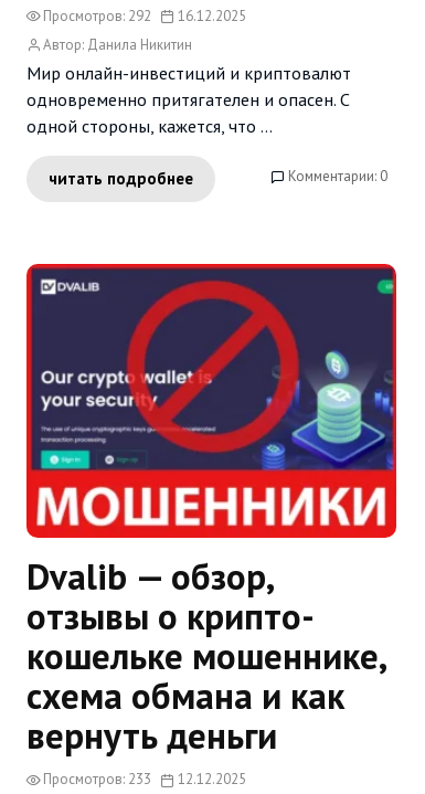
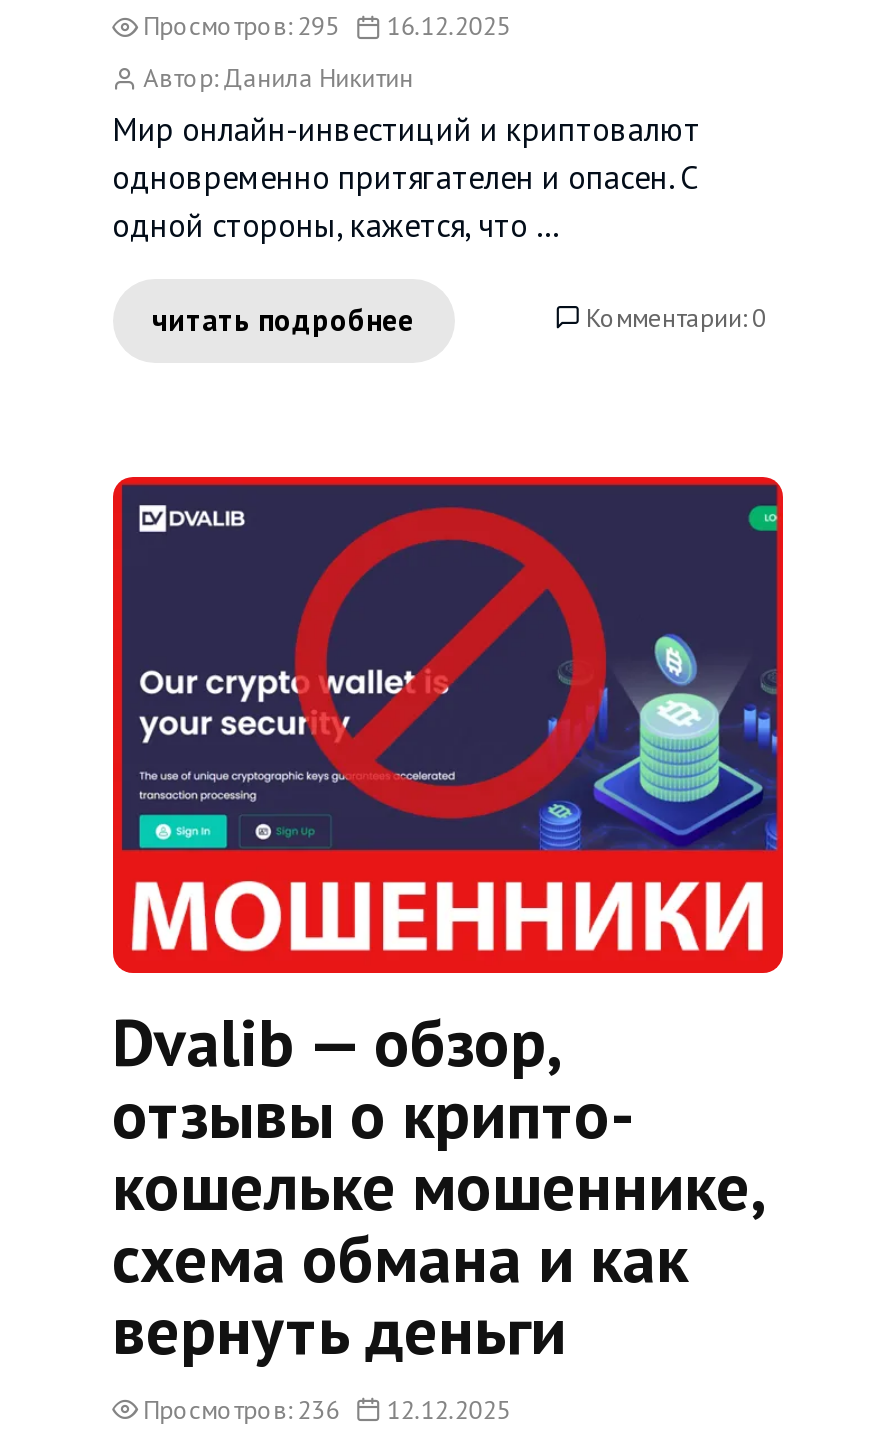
[43,7,246,25] Просмотров: 292 16.12.2025 -> [143,10,510,44] Просмотров: 295 16.12.2025
[43,770,246,789] Просмотров: 233 12.12.2025 -> [143,1392,510,1426] Просмотров: 236 12.12.2025

